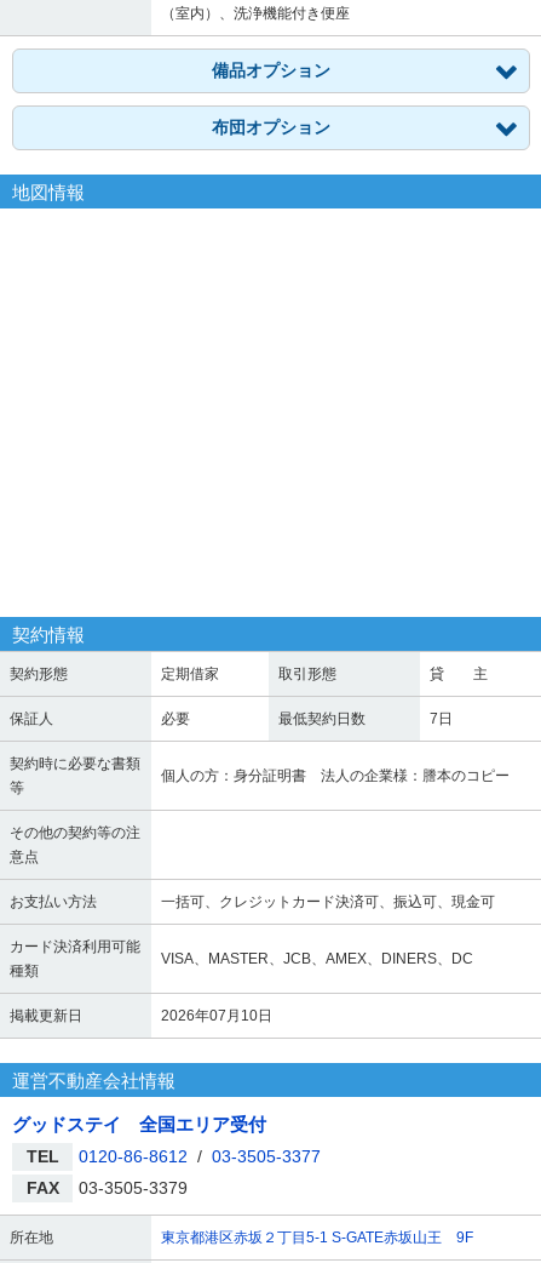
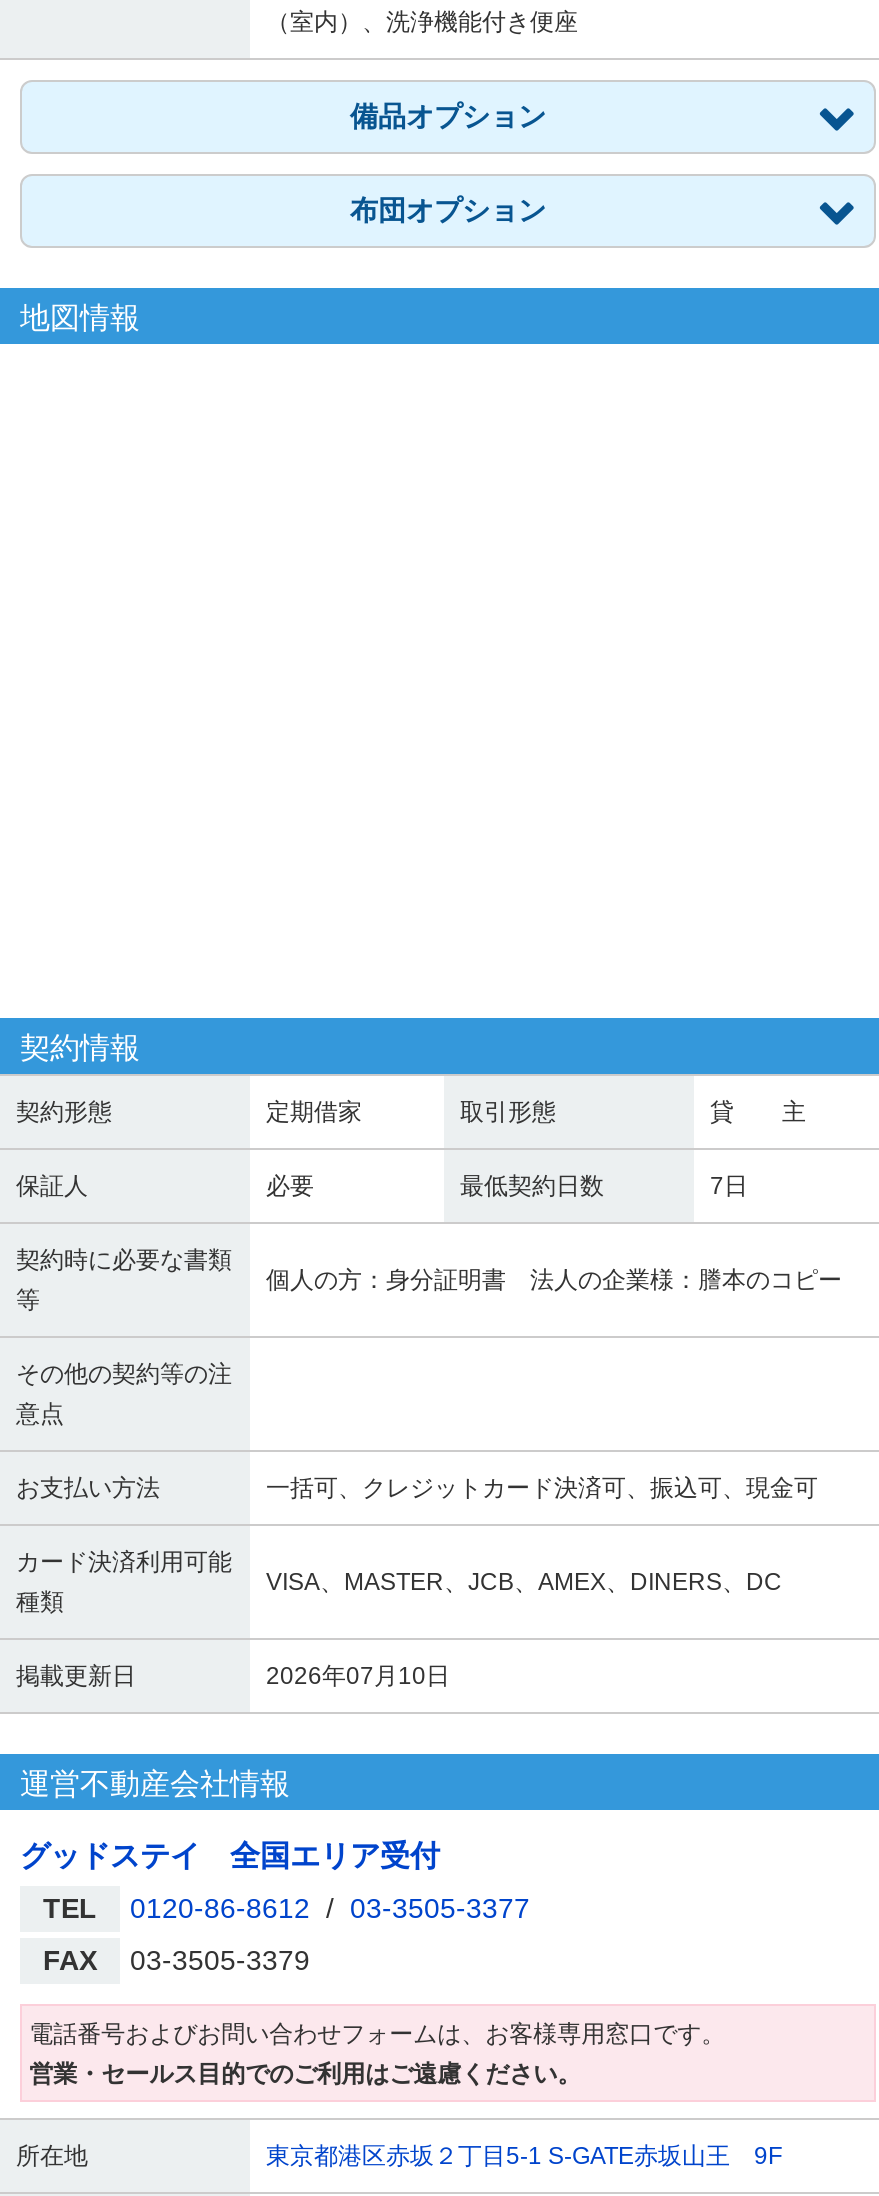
none -> [29,2019,725,2087] 電話番号およびお問い合わせフォームは、お客様専用窓口です。 | 営業・セールス目的でのご利用はご遠慮ください。

